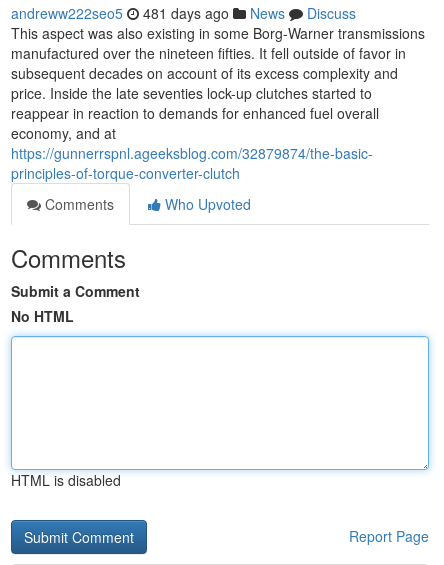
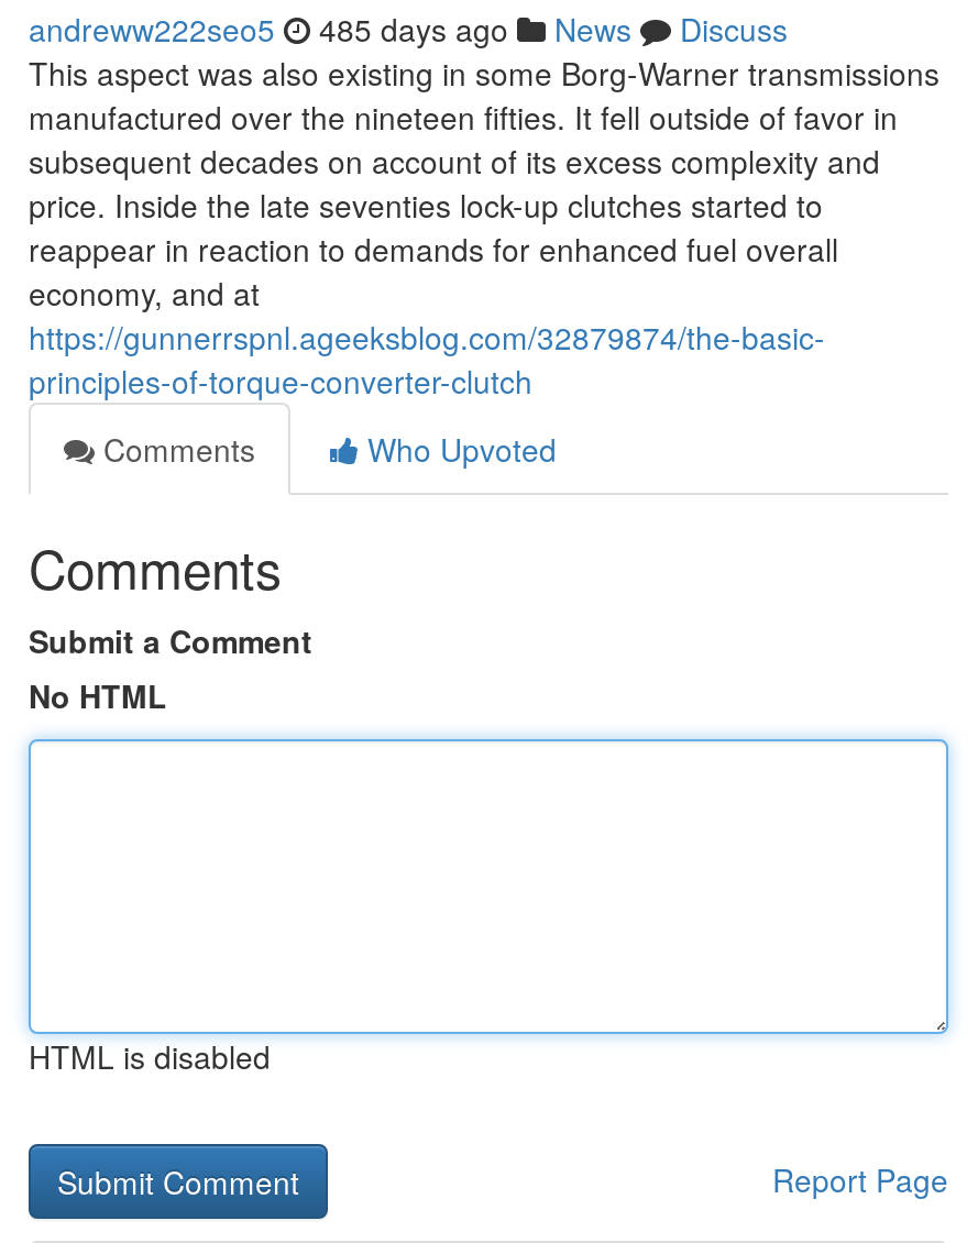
[11,3,356,23] andreww222seo5 481 days ago News Discuss -> [29,7,788,51] andreww222seo5 485 days ago News Discuss

